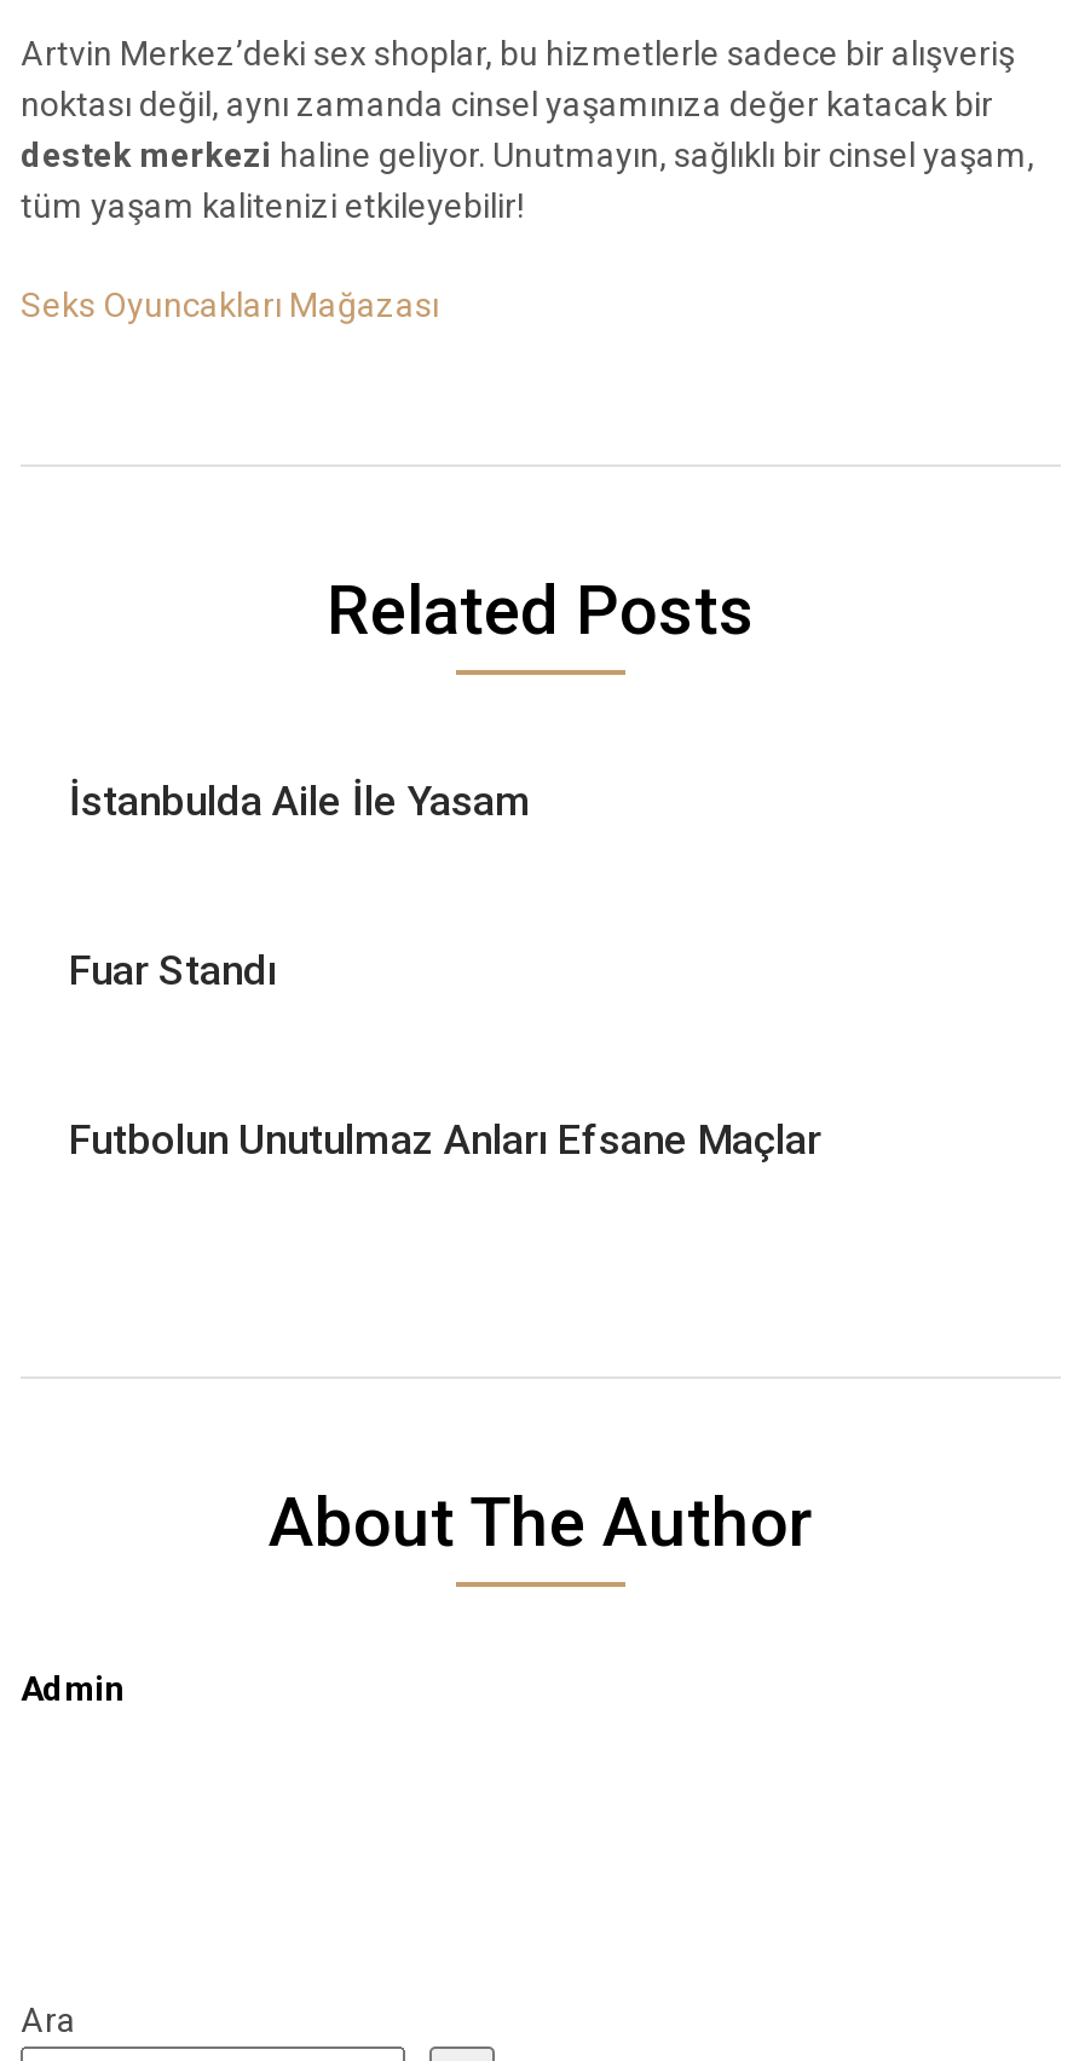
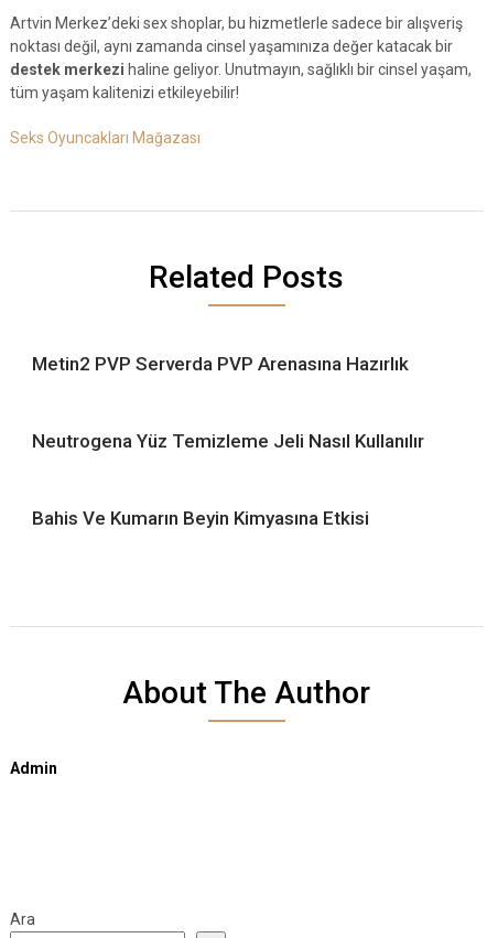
[69,777,531,825] İstanbulda Aile İle Yasam -> [32,353,409,375] Metin2 PVP Serverda PVP Arenasına Hazırlık
[69,946,277,994] Fuar Standı -> [32,430,424,452] Neutrogena Yüz Temizleme Jeli Nasıl Kullanılır
[69,1115,821,1164] Futbolun Unutulmaz Anları Efsane Maçlar -> [32,507,369,529] Bahis Ve Kumarın Beyin Kimyasına Etkisi

